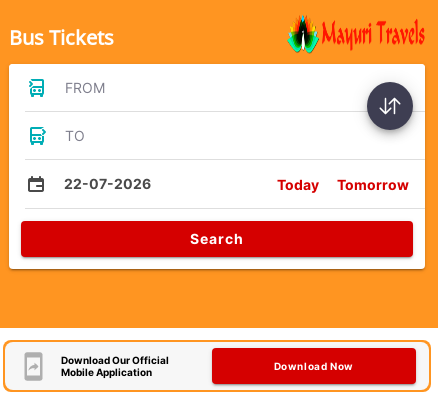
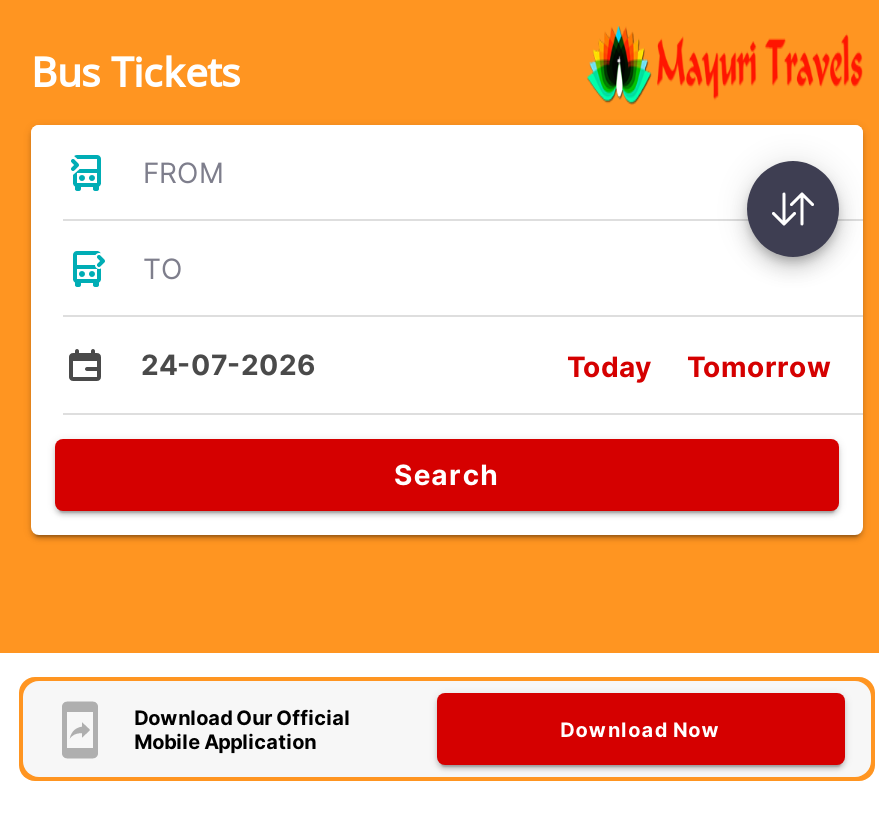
[64,175,151,192] 22-07-2026 -> [141,347,315,381] 24-07-2026

